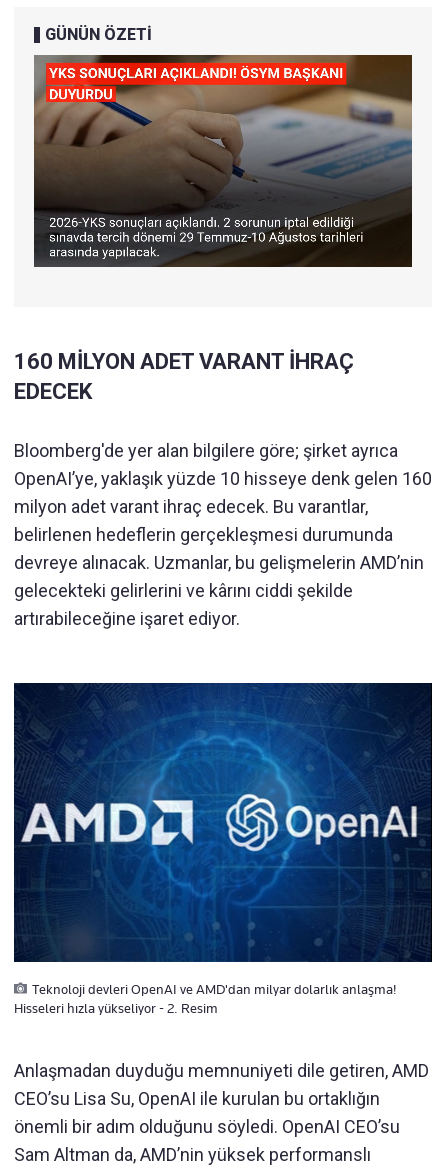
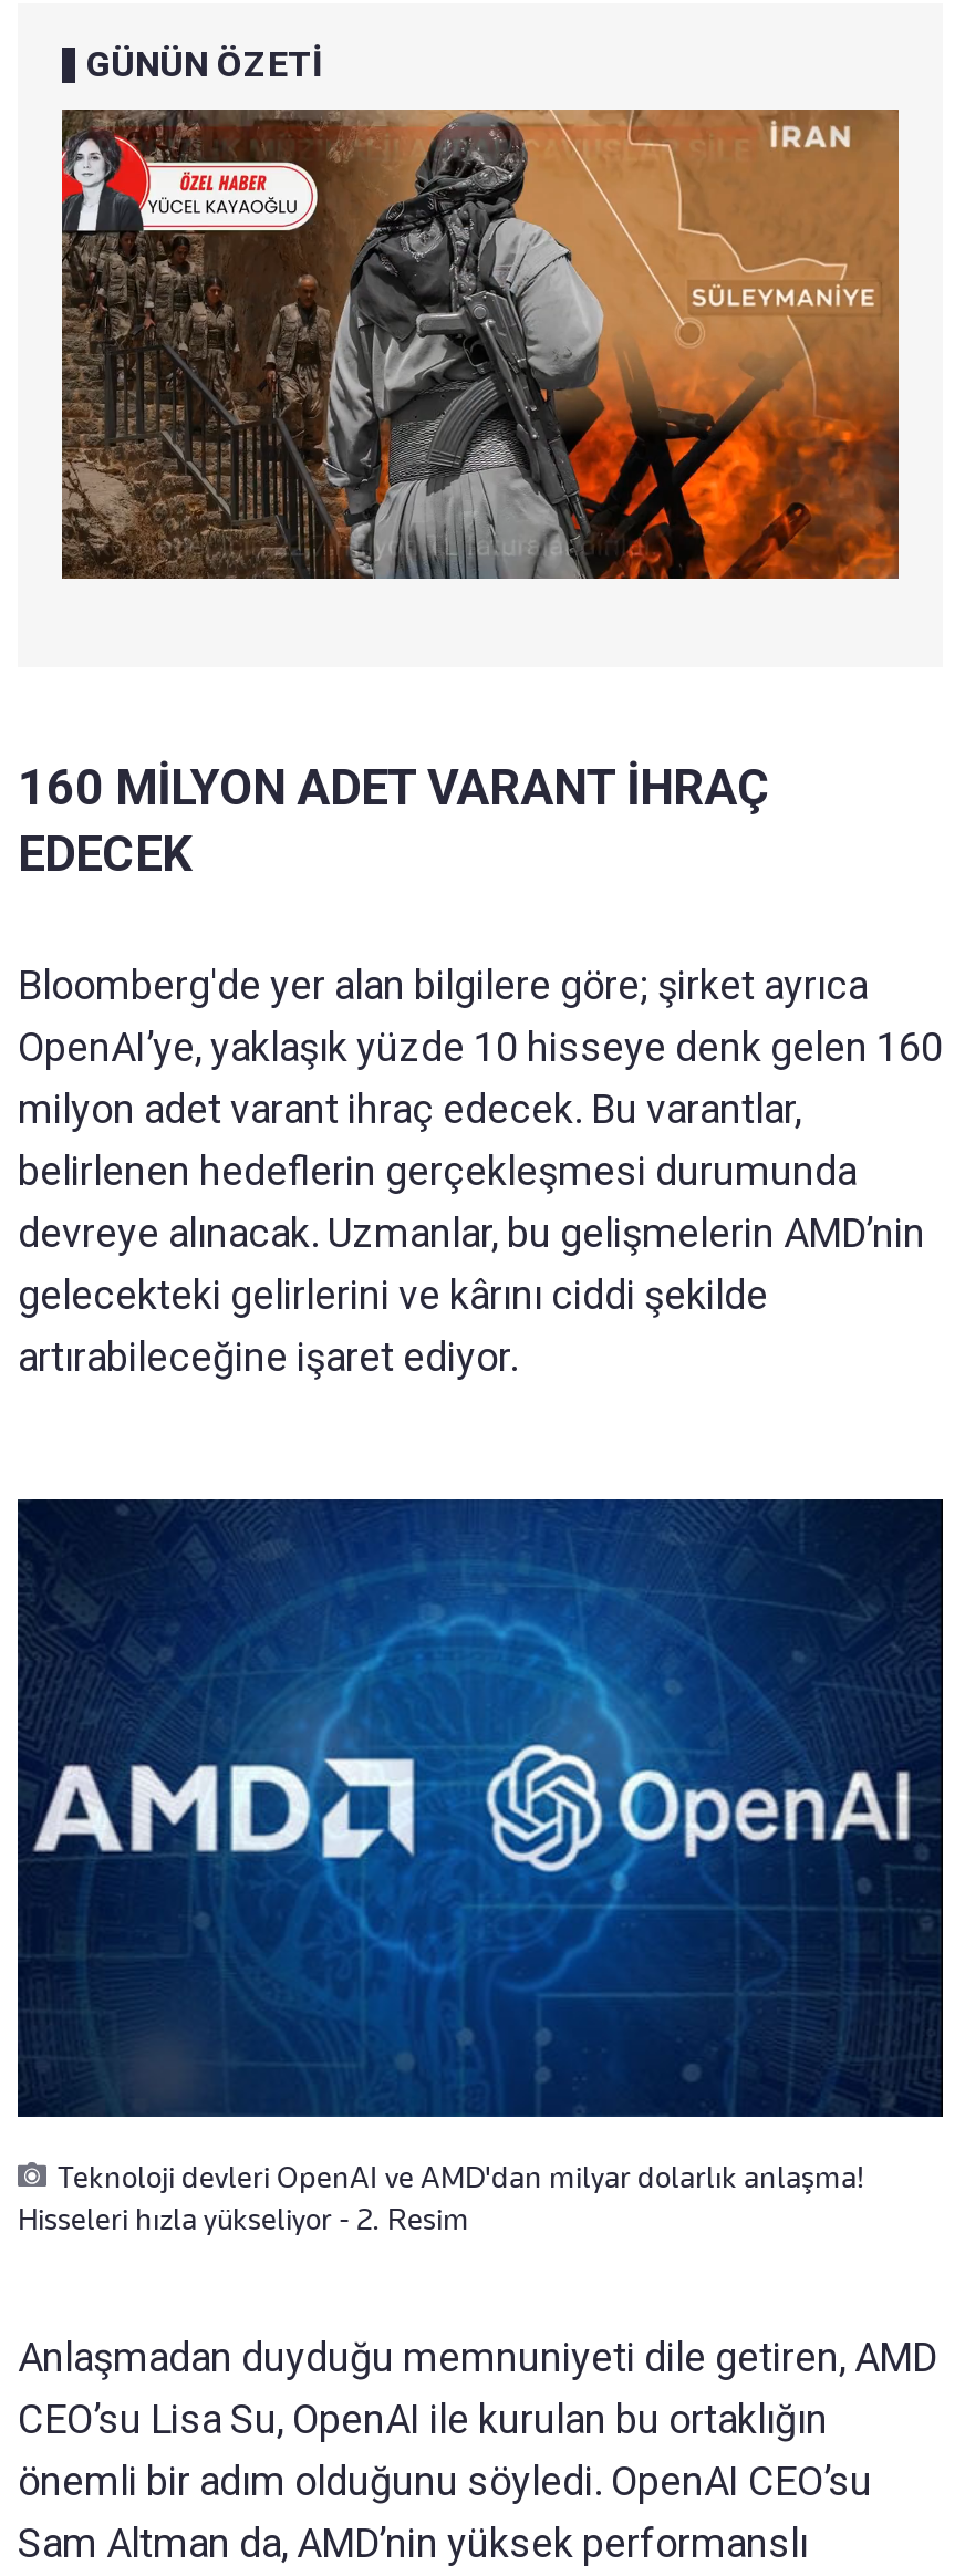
[33,54,413,268] [image] -> [60,107,901,581] [image]

